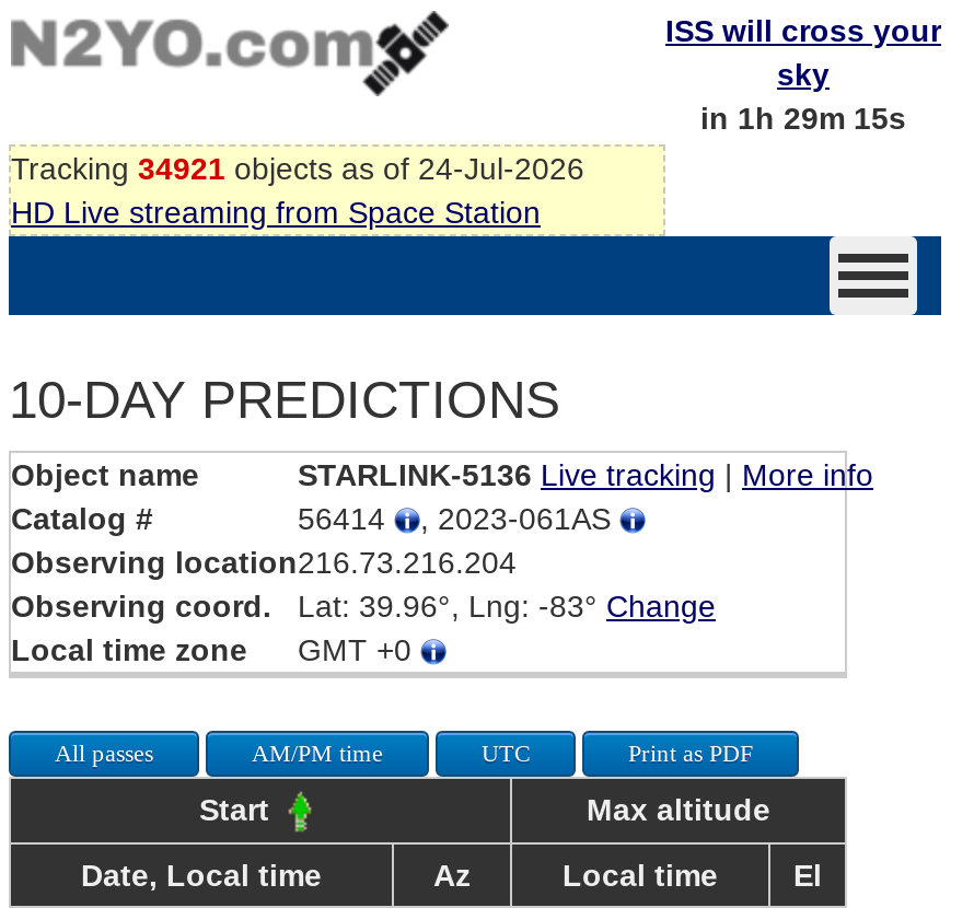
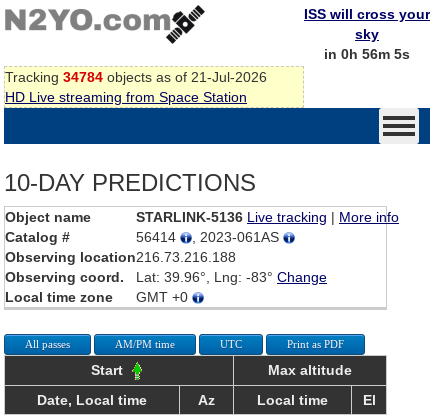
[700,101,906,136] in 1h 29m 15s -> [324,46,410,62] in 0h 56m 5s
[11,151,584,186] Tracking 34921 objects as of 24-Jul-2026 -> [5,69,267,85] Tracking 34784 objects as of 21-Jul-2026
[11,545,517,580] Observing location216.73.216.204 -> [5,249,236,265] Observing location216.73.216.188

